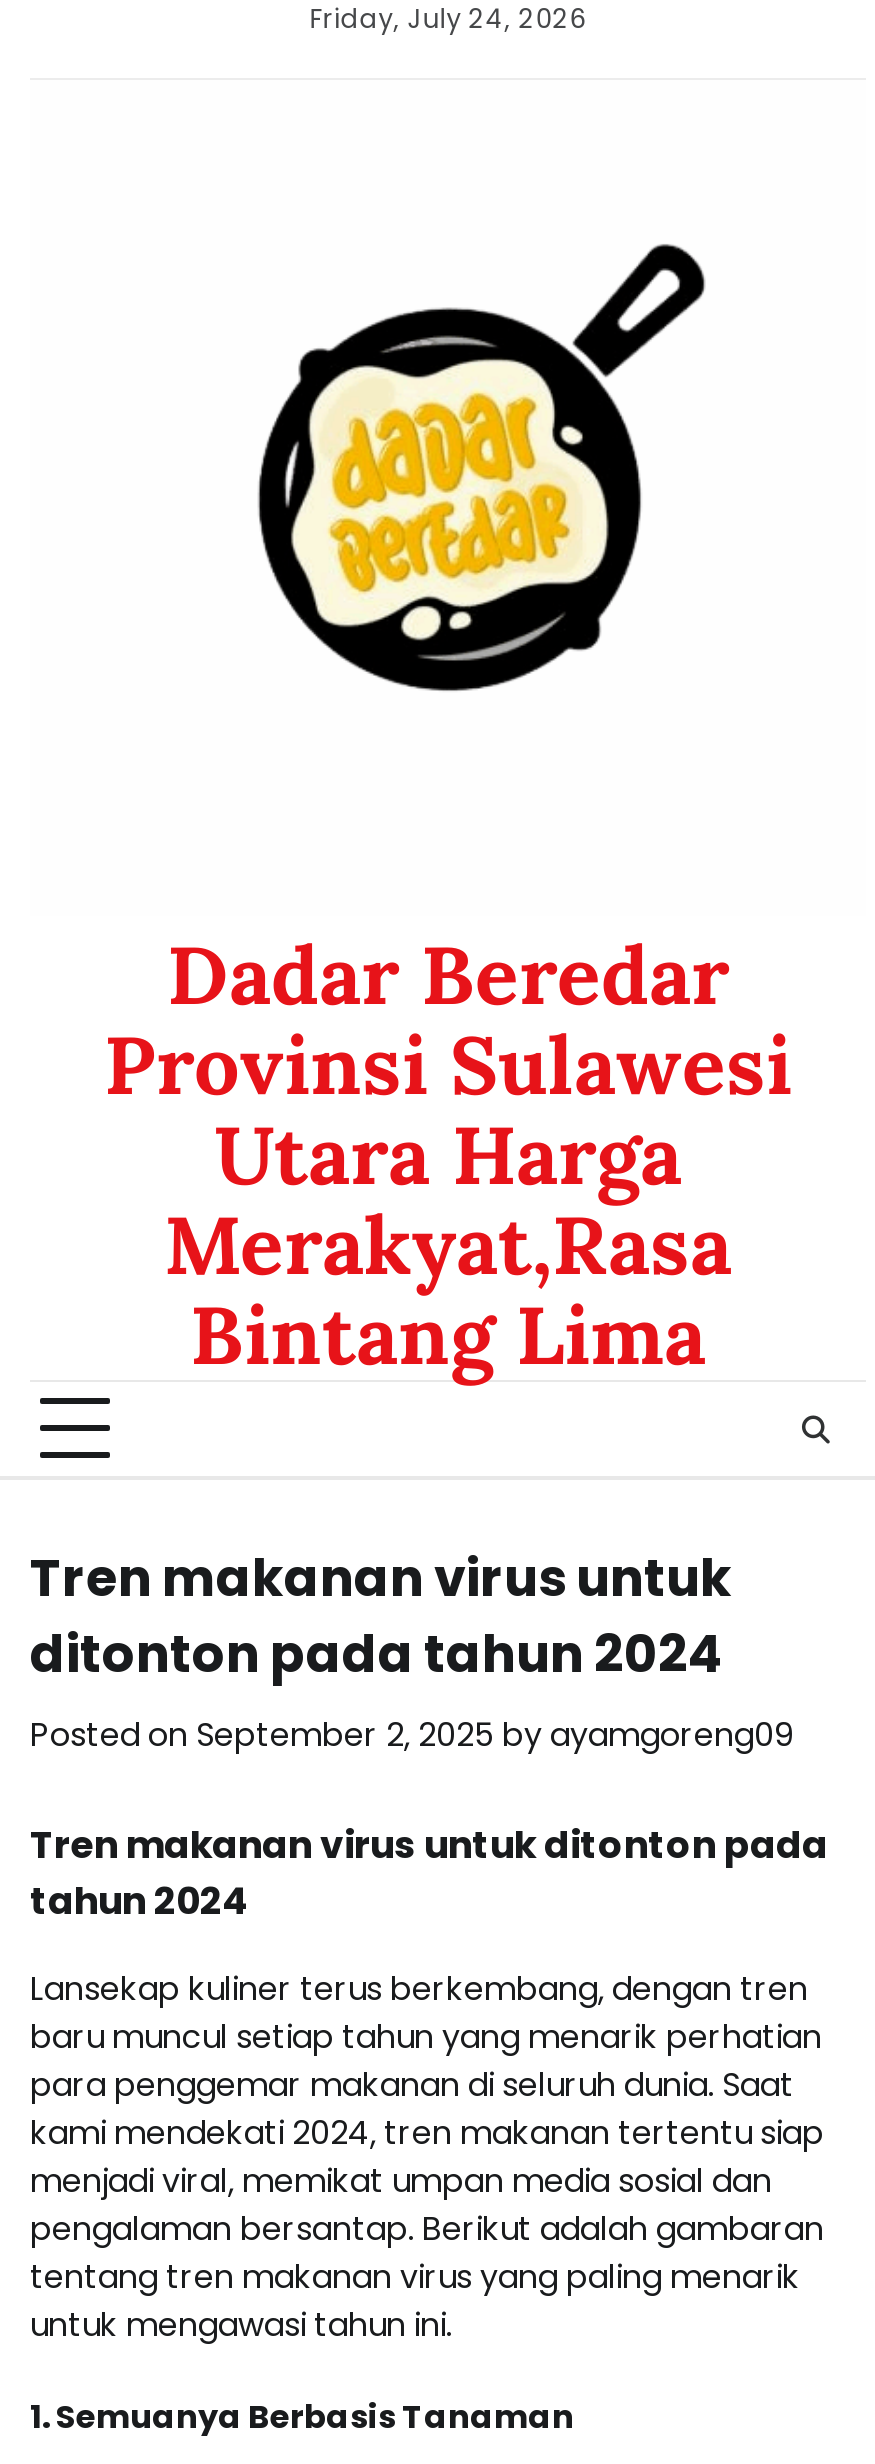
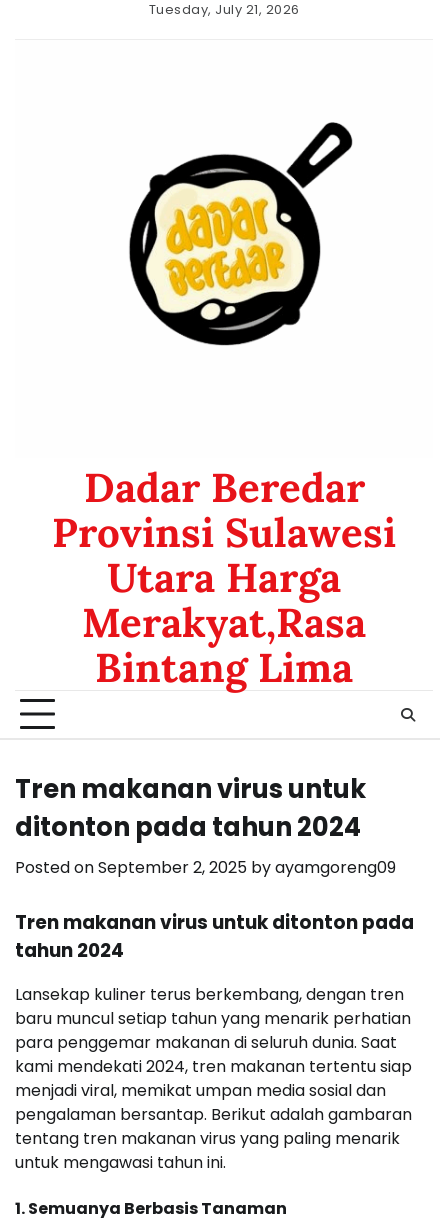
[310,0,586,38] Friday, July 24, 2026 -> [148,0,299,19] Tuesday, July 21, 2026

